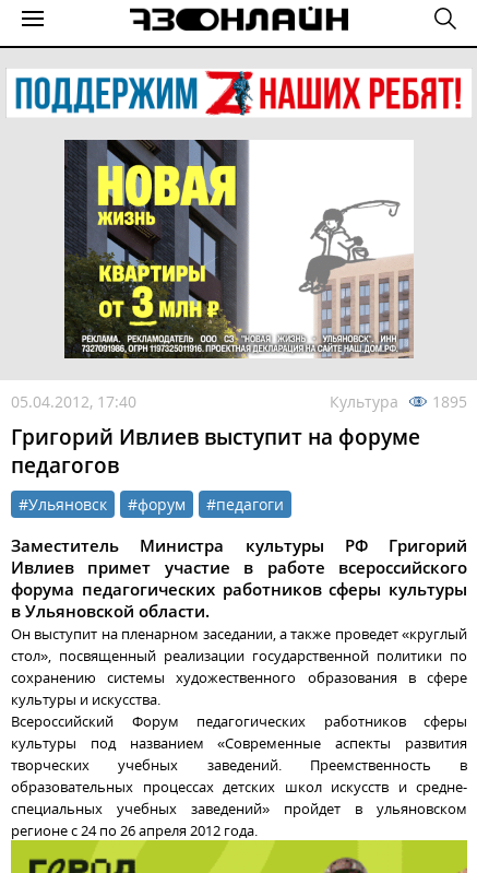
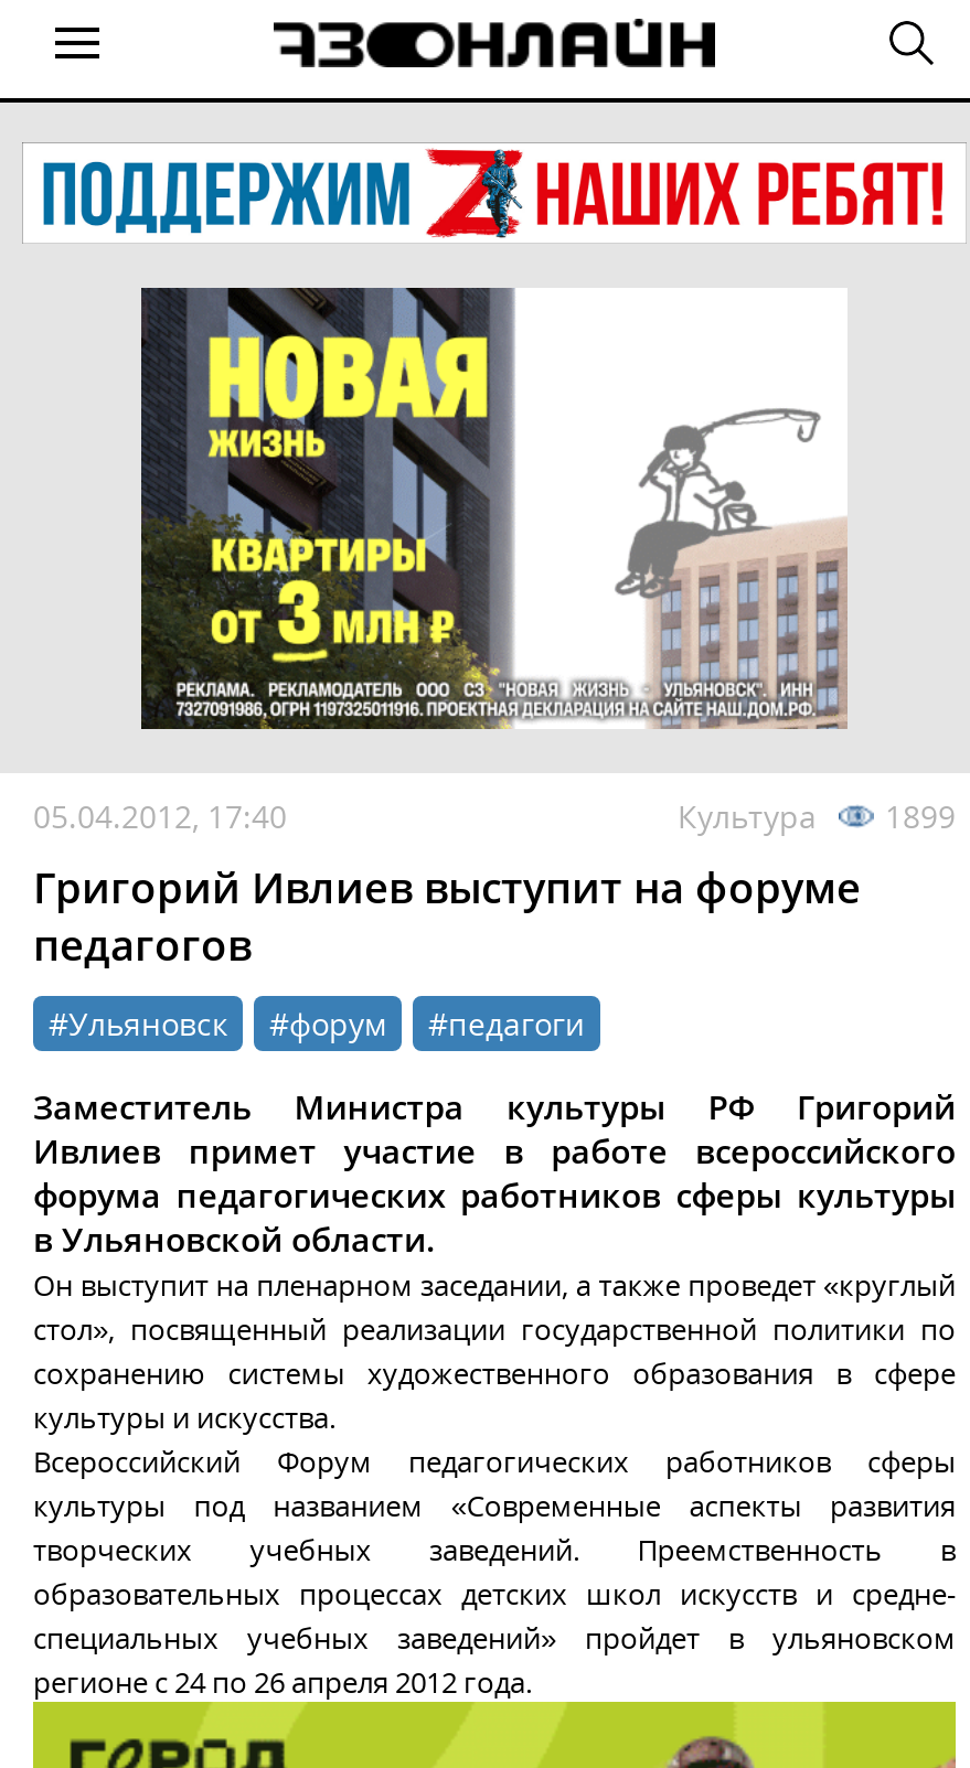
[330,391,467,412] Культура 1895 -> [678,795,956,837] Культура 1899

